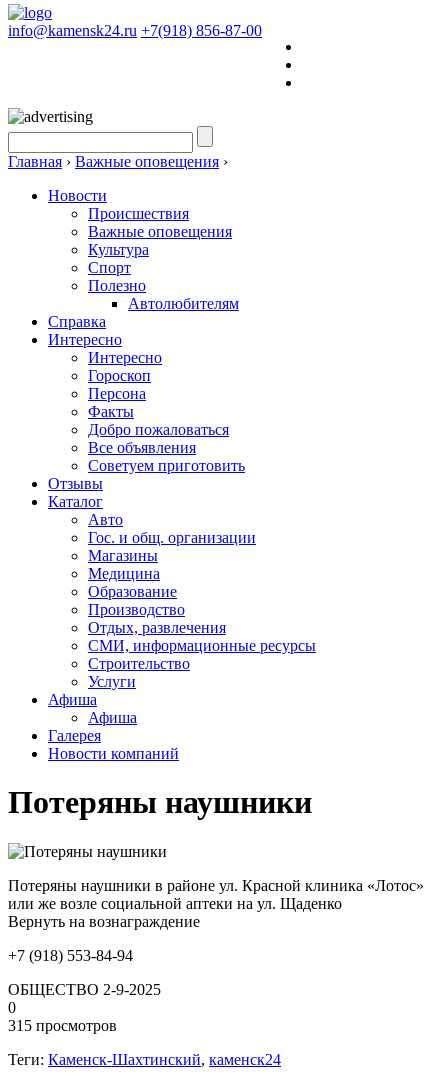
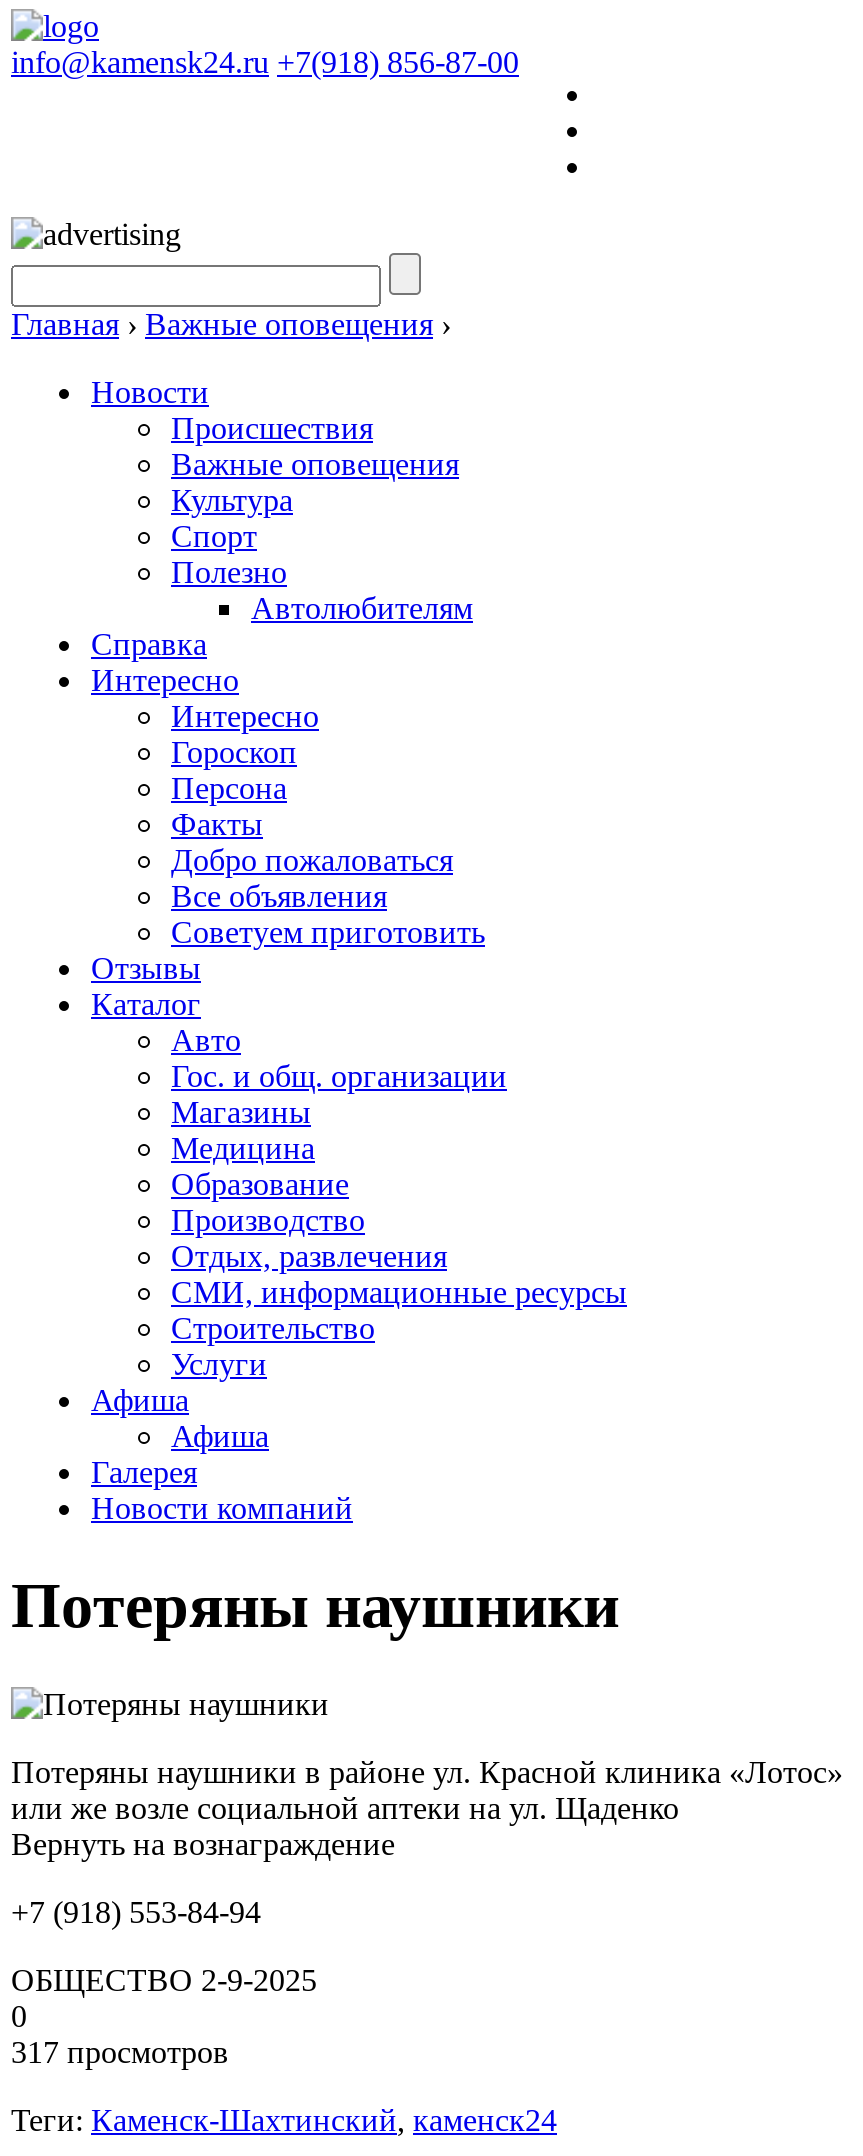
[8,1017,117,1034] 315 просмотров -> [11,2035,229,2069] 317 просмотров

